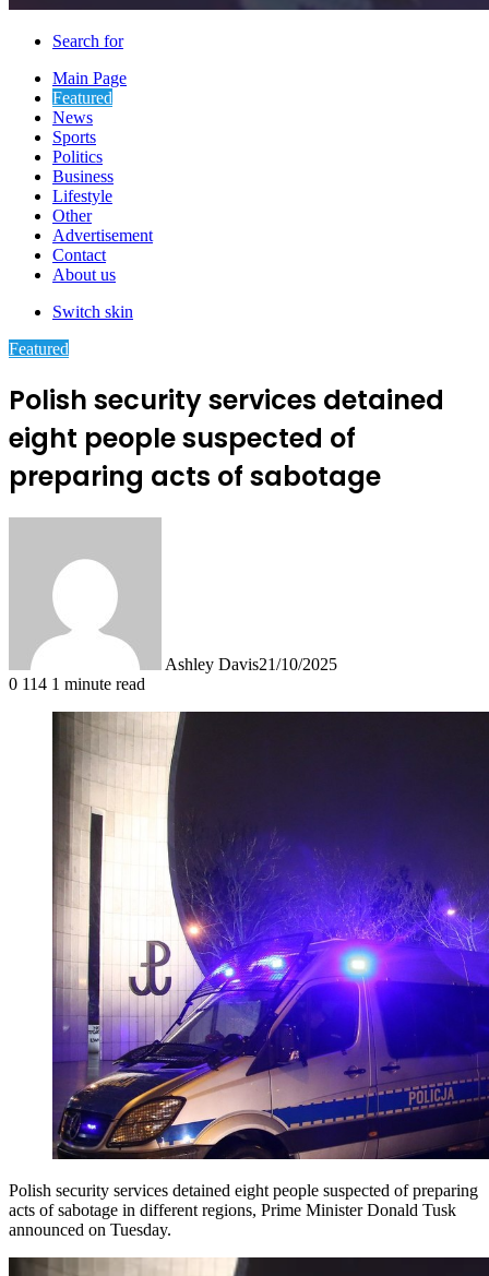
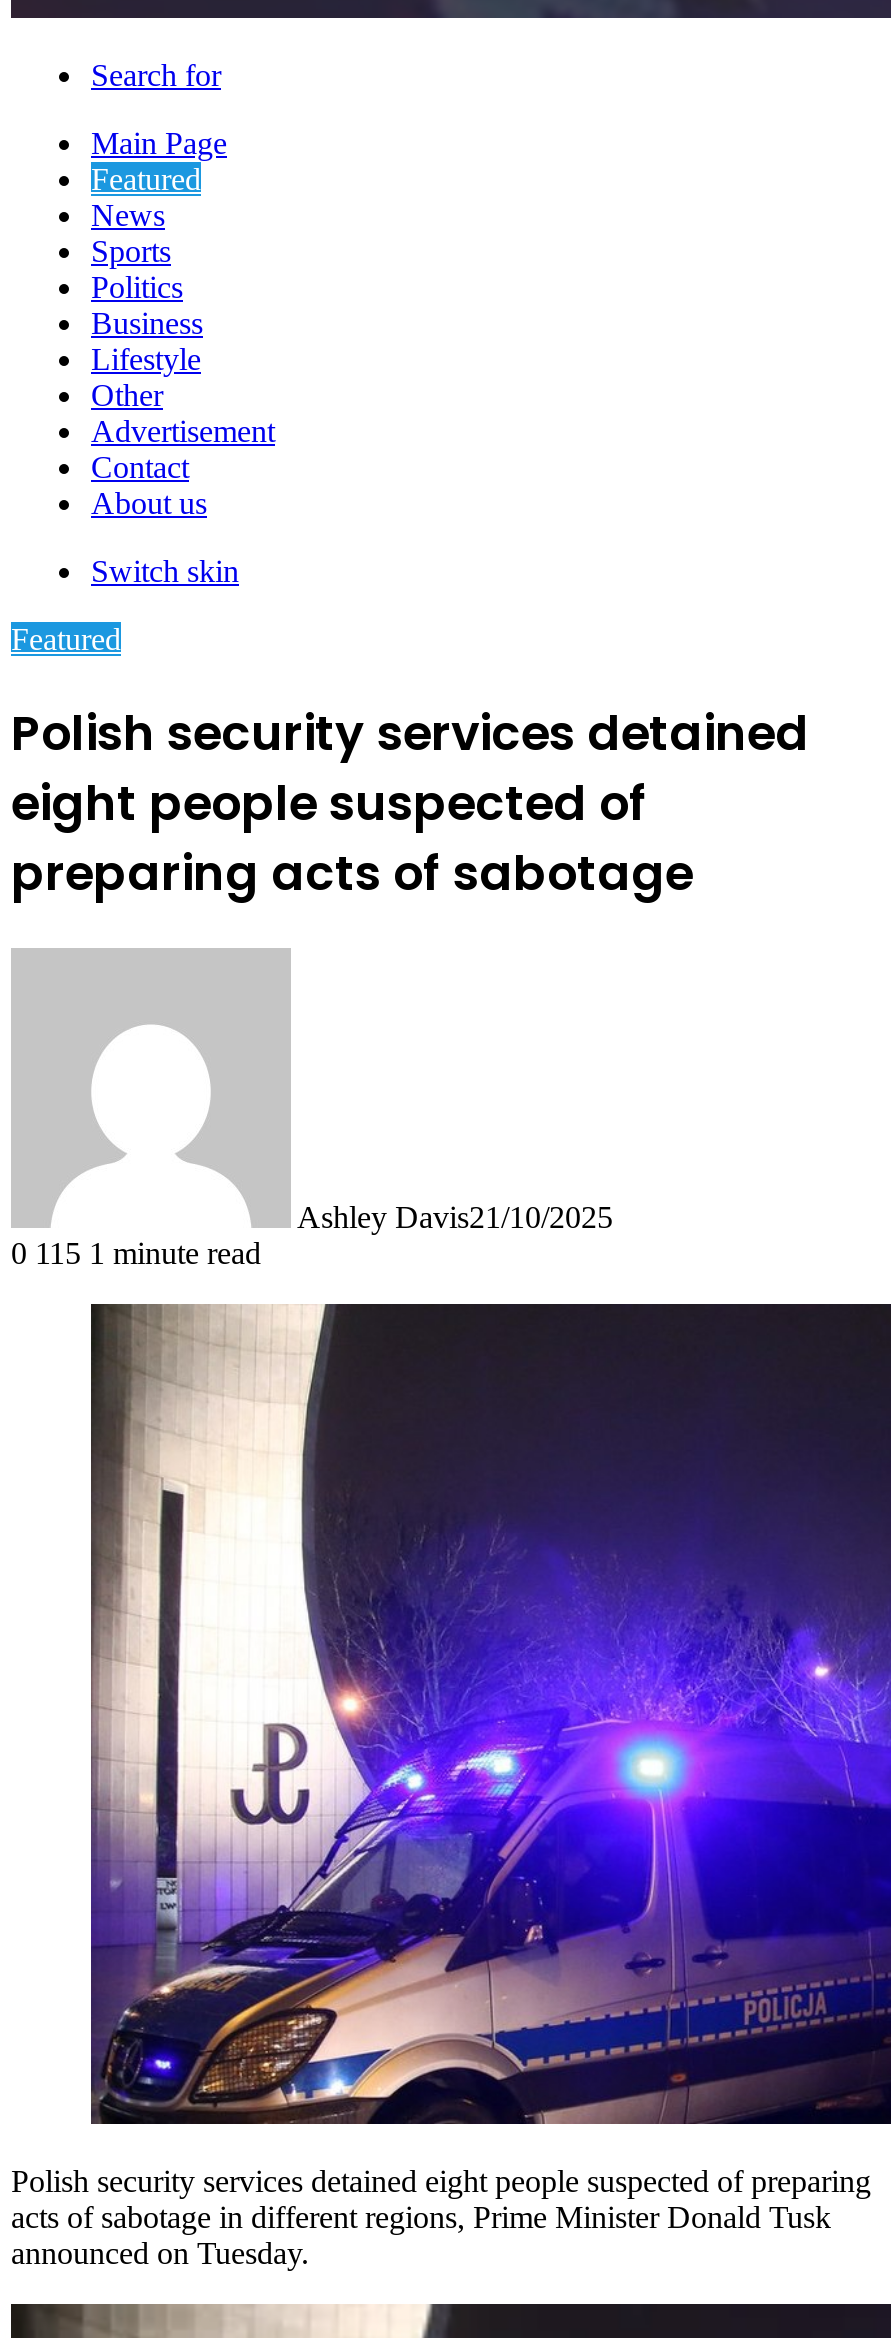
[9,674,145,693] 0 114 1 minute read -> [11,1236,261,1270] 0 115 1 minute read

